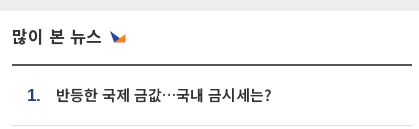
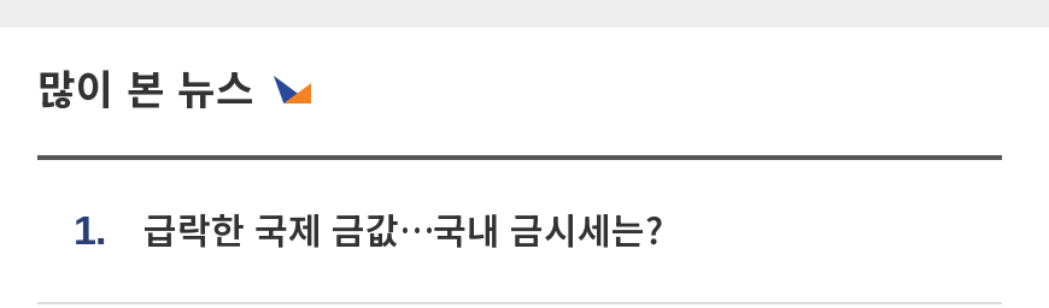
[56,84,272,105] 반등한 국제 금값…국내 금시세는? -> [143,204,664,255] 급락한 국제 금값…국내 금시세는?

